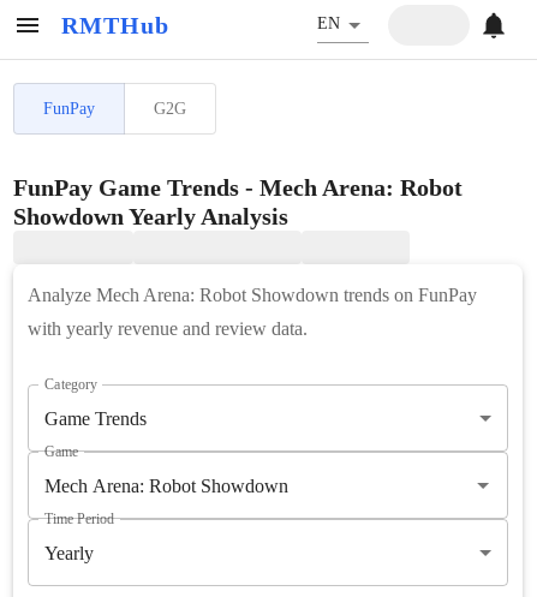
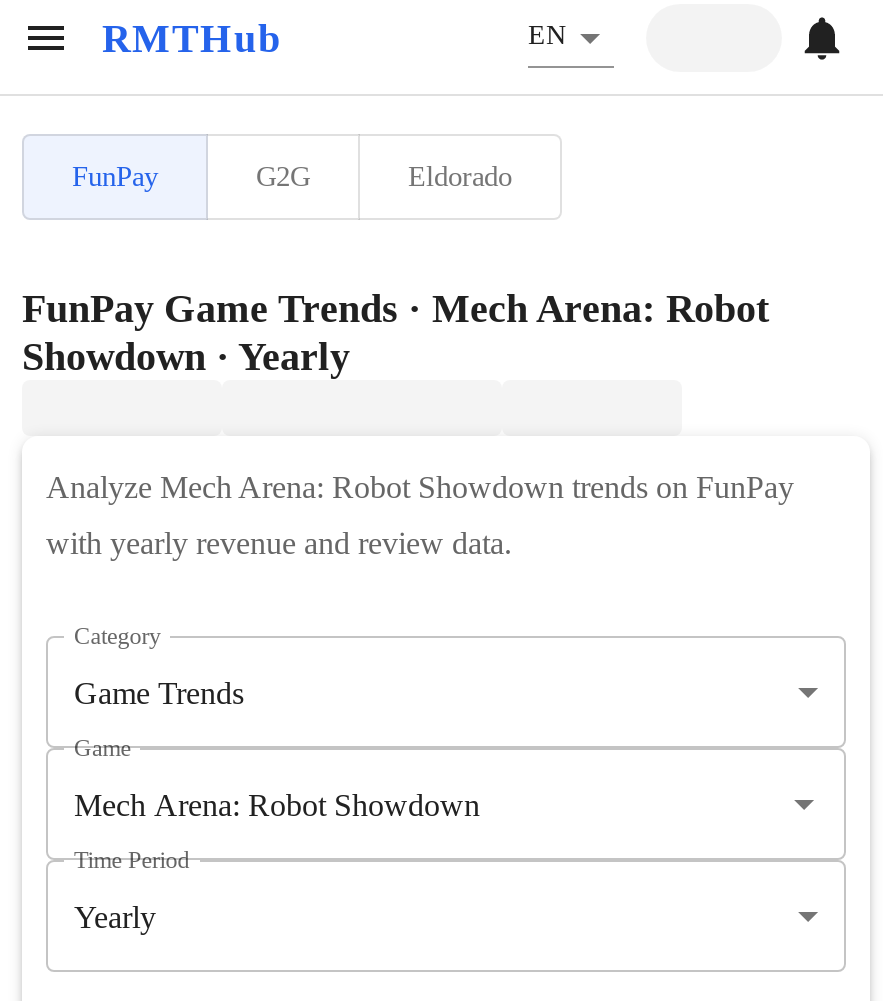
[13,174,463,229] FunPay Game Trends - Mech Arena: Robot | Showdown Yearly Analysis -> [22,160,770,378] Eldorado | FunPay Game Trends · Mech Arena: Robot | Showdown · Yearly

